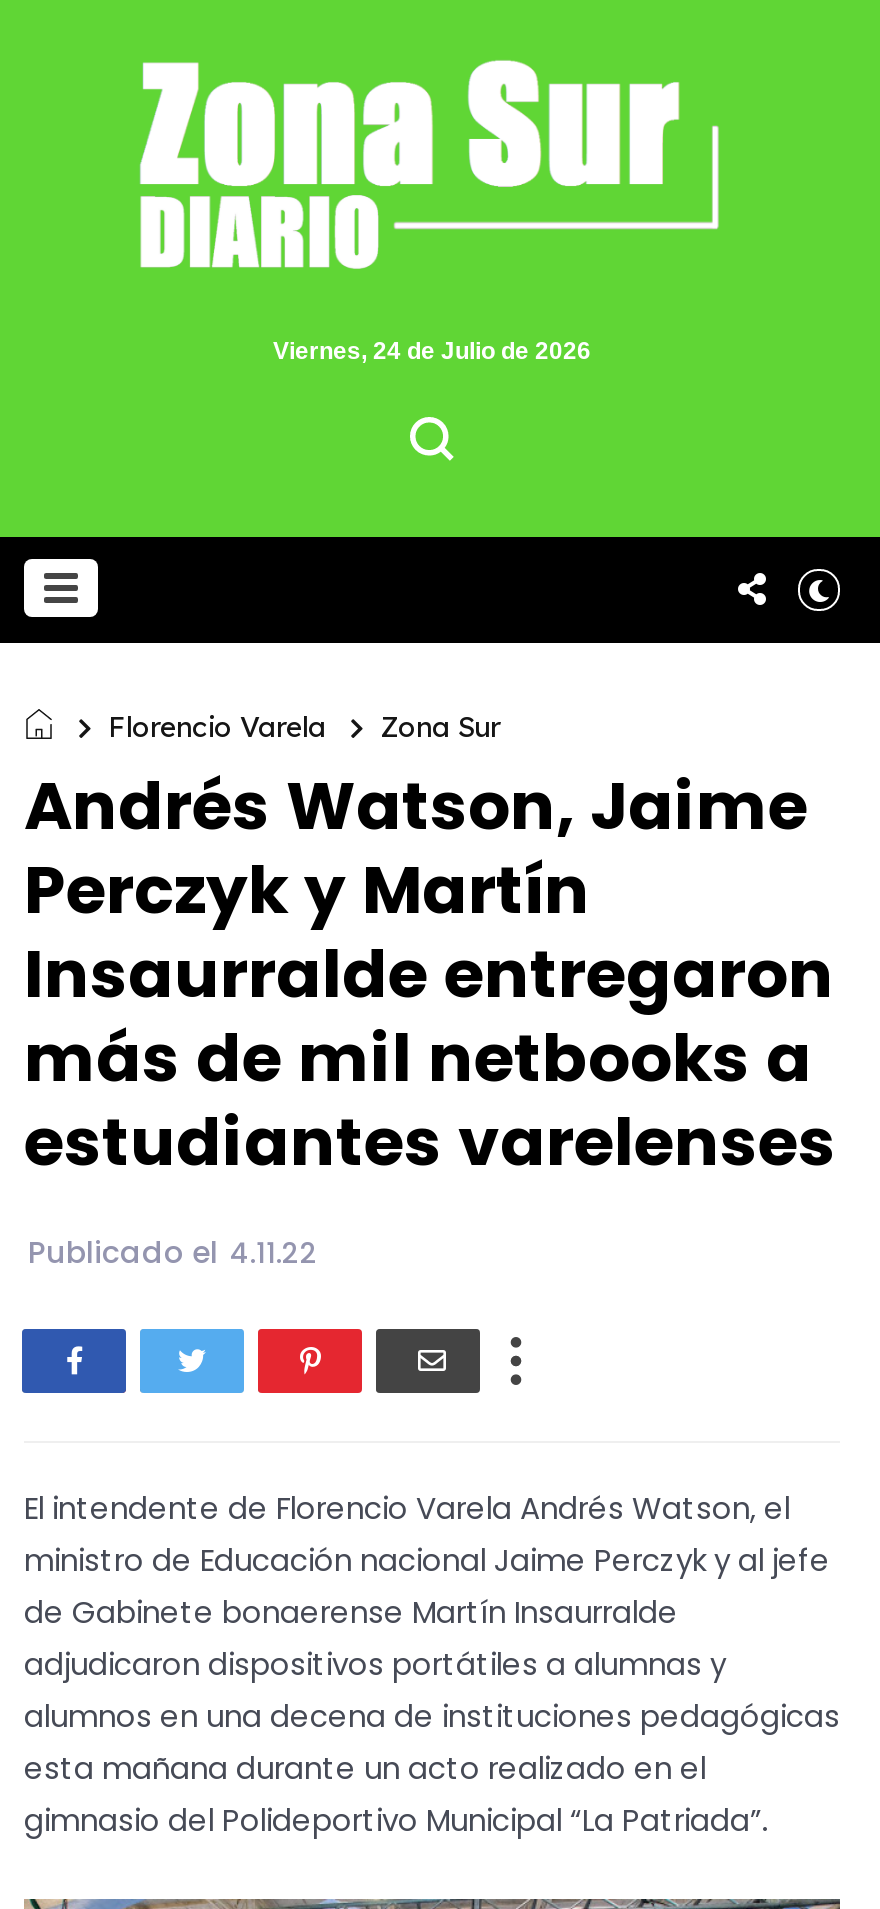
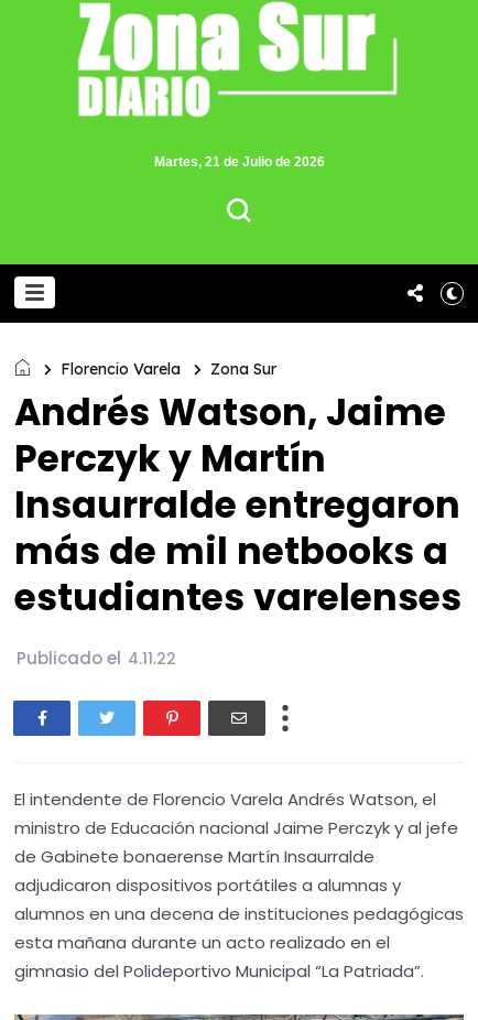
[273,337,591,365] Viernes, 24 de Julio de 2026 -> [154,154,324,170] Martes, 21 de Julio de 2026

